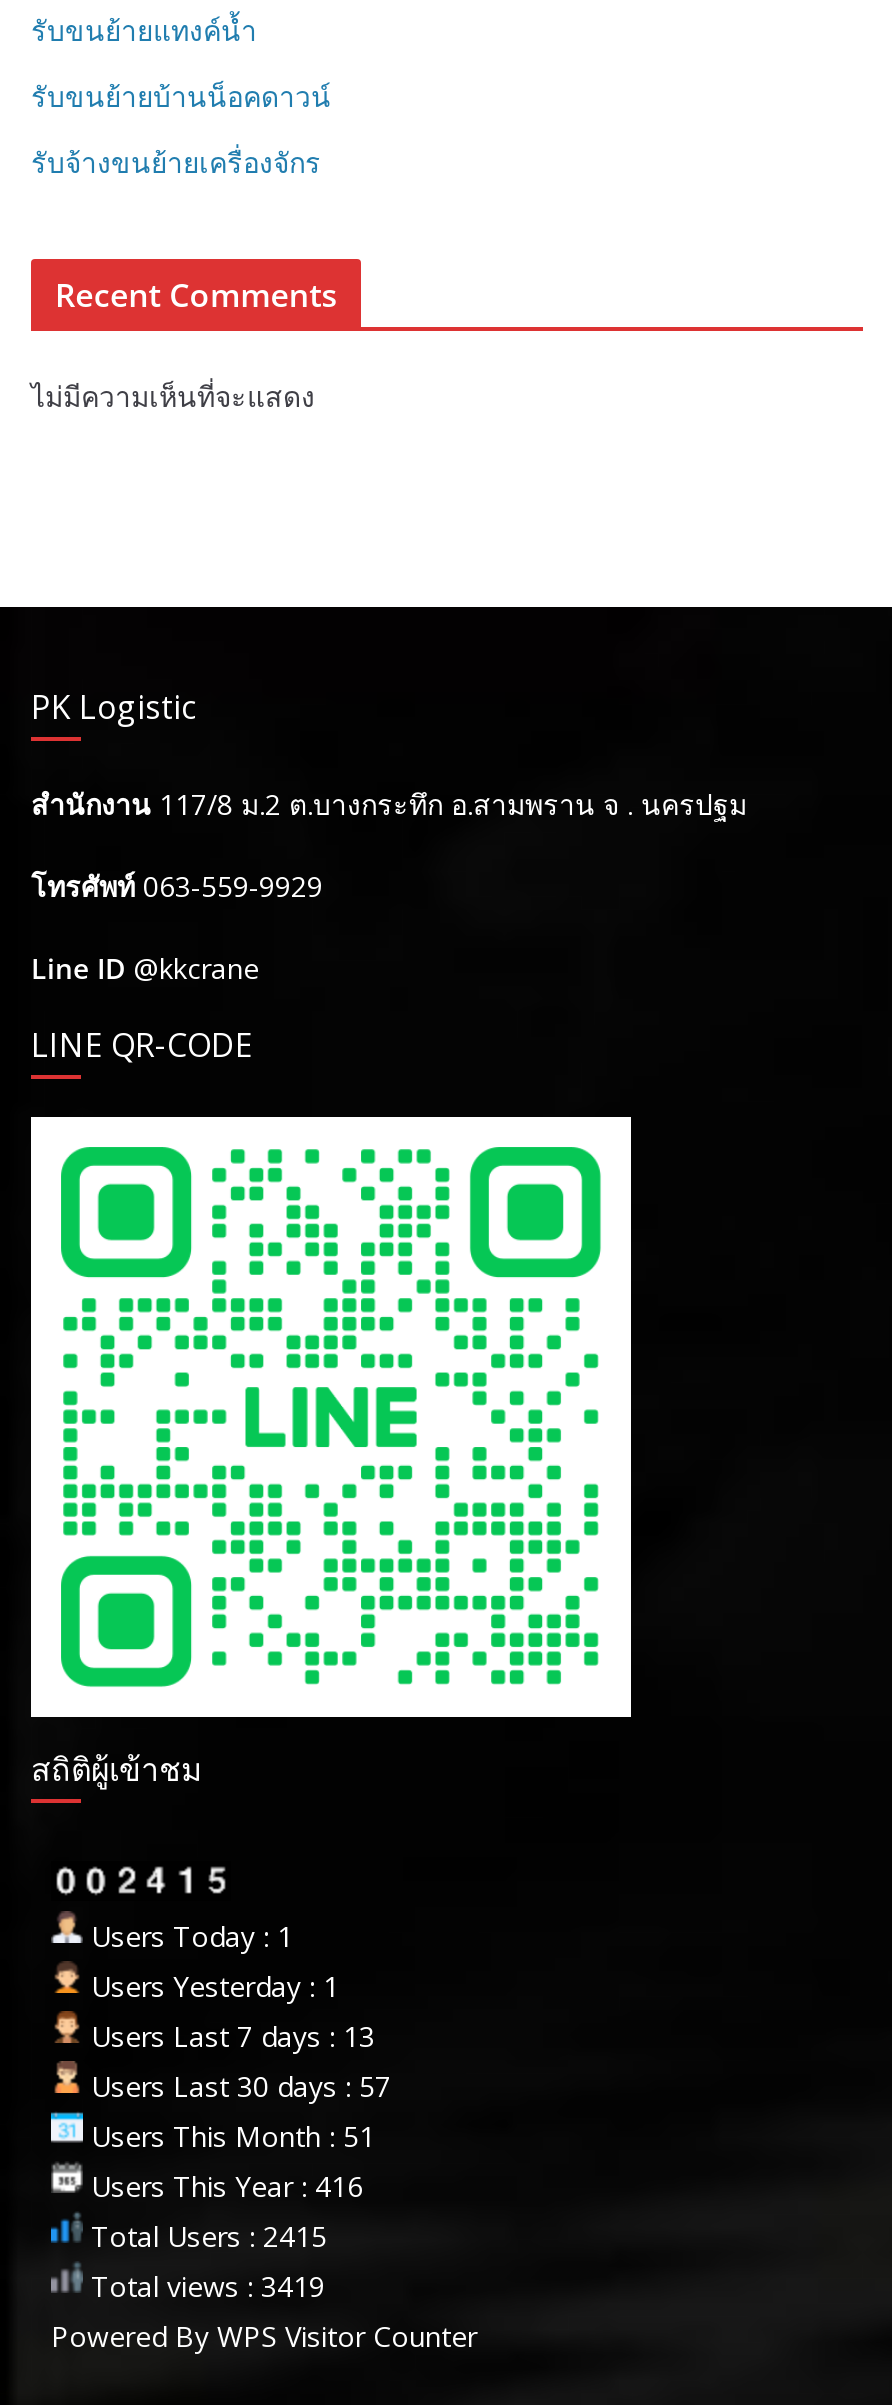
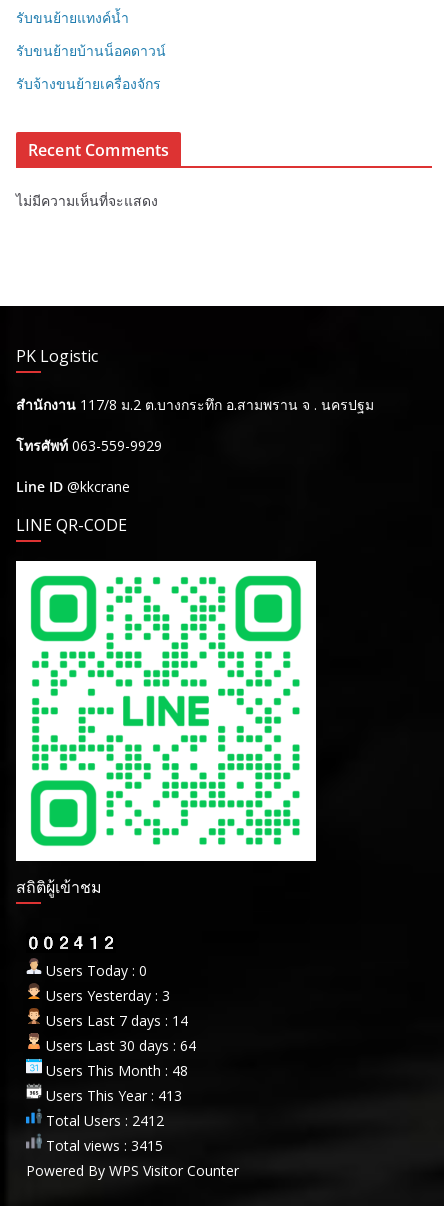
[83,1917,293,1955] Users Today : 1 -> [42,961,147,980] Users Today : 0
[83,1967,339,2005] Users Yesterday : 1 -> [42,986,170,1005] Users Yesterday : 3
[83,2017,375,2055] Users Last 7 days : 13 -> [42,1011,188,1030] Users Last 7 days : 14
[83,2067,391,2105] Users Last 30 days : 57 -> [42,1036,196,1055] Users Last 30 days : 64
[83,2117,375,2155] Users This Month : 51 -> [42,1061,188,1080] Users This Month : 48
[83,2167,363,2205] Users This Year : 416 -> [42,1086,182,1105] Users This Year : 413
[83,2217,327,2255] Total Users : 2415 -> [42,1111,164,1130] Total Users : 2412
[83,2267,325,2305] Total views : 3419 -> [42,1136,163,1155] Total views : 3415

